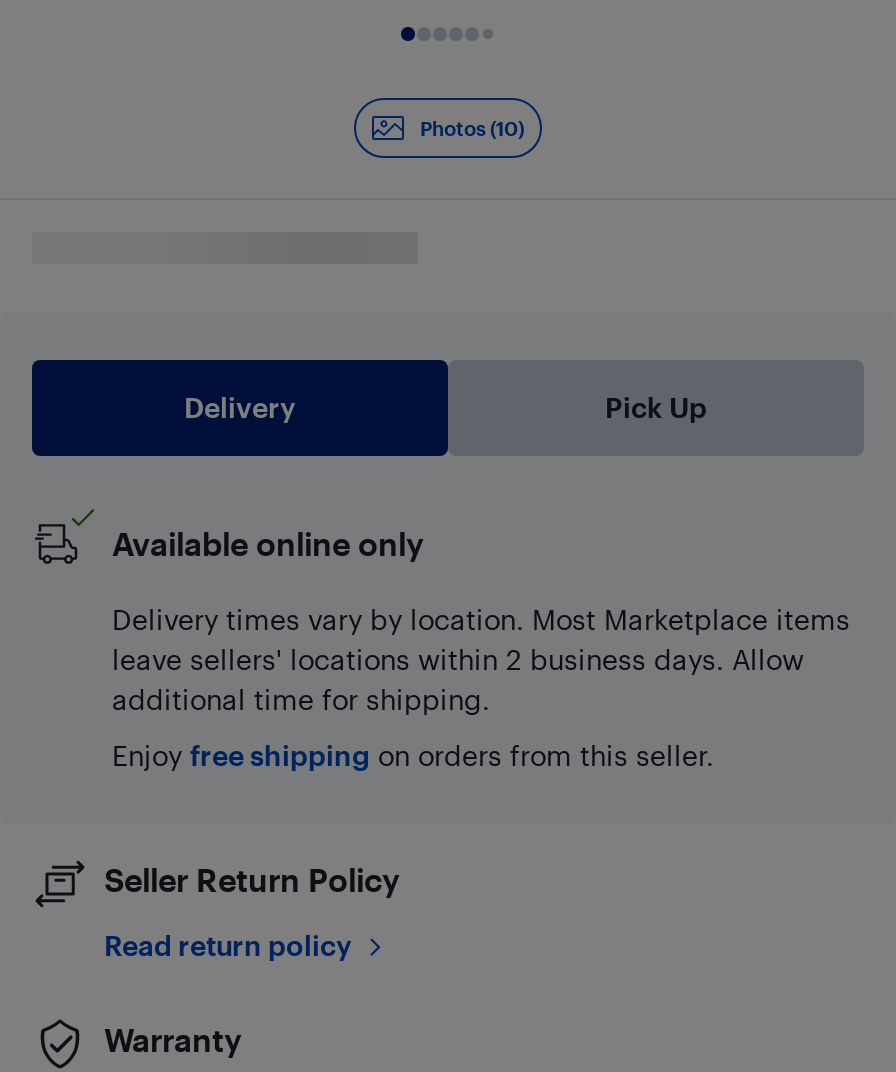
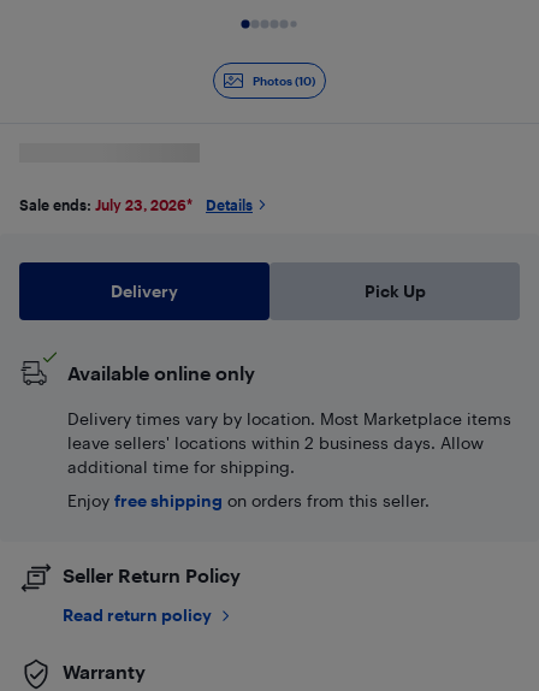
none -> [19,196,253,213] Sale ends: July 23, 2026* | Details

